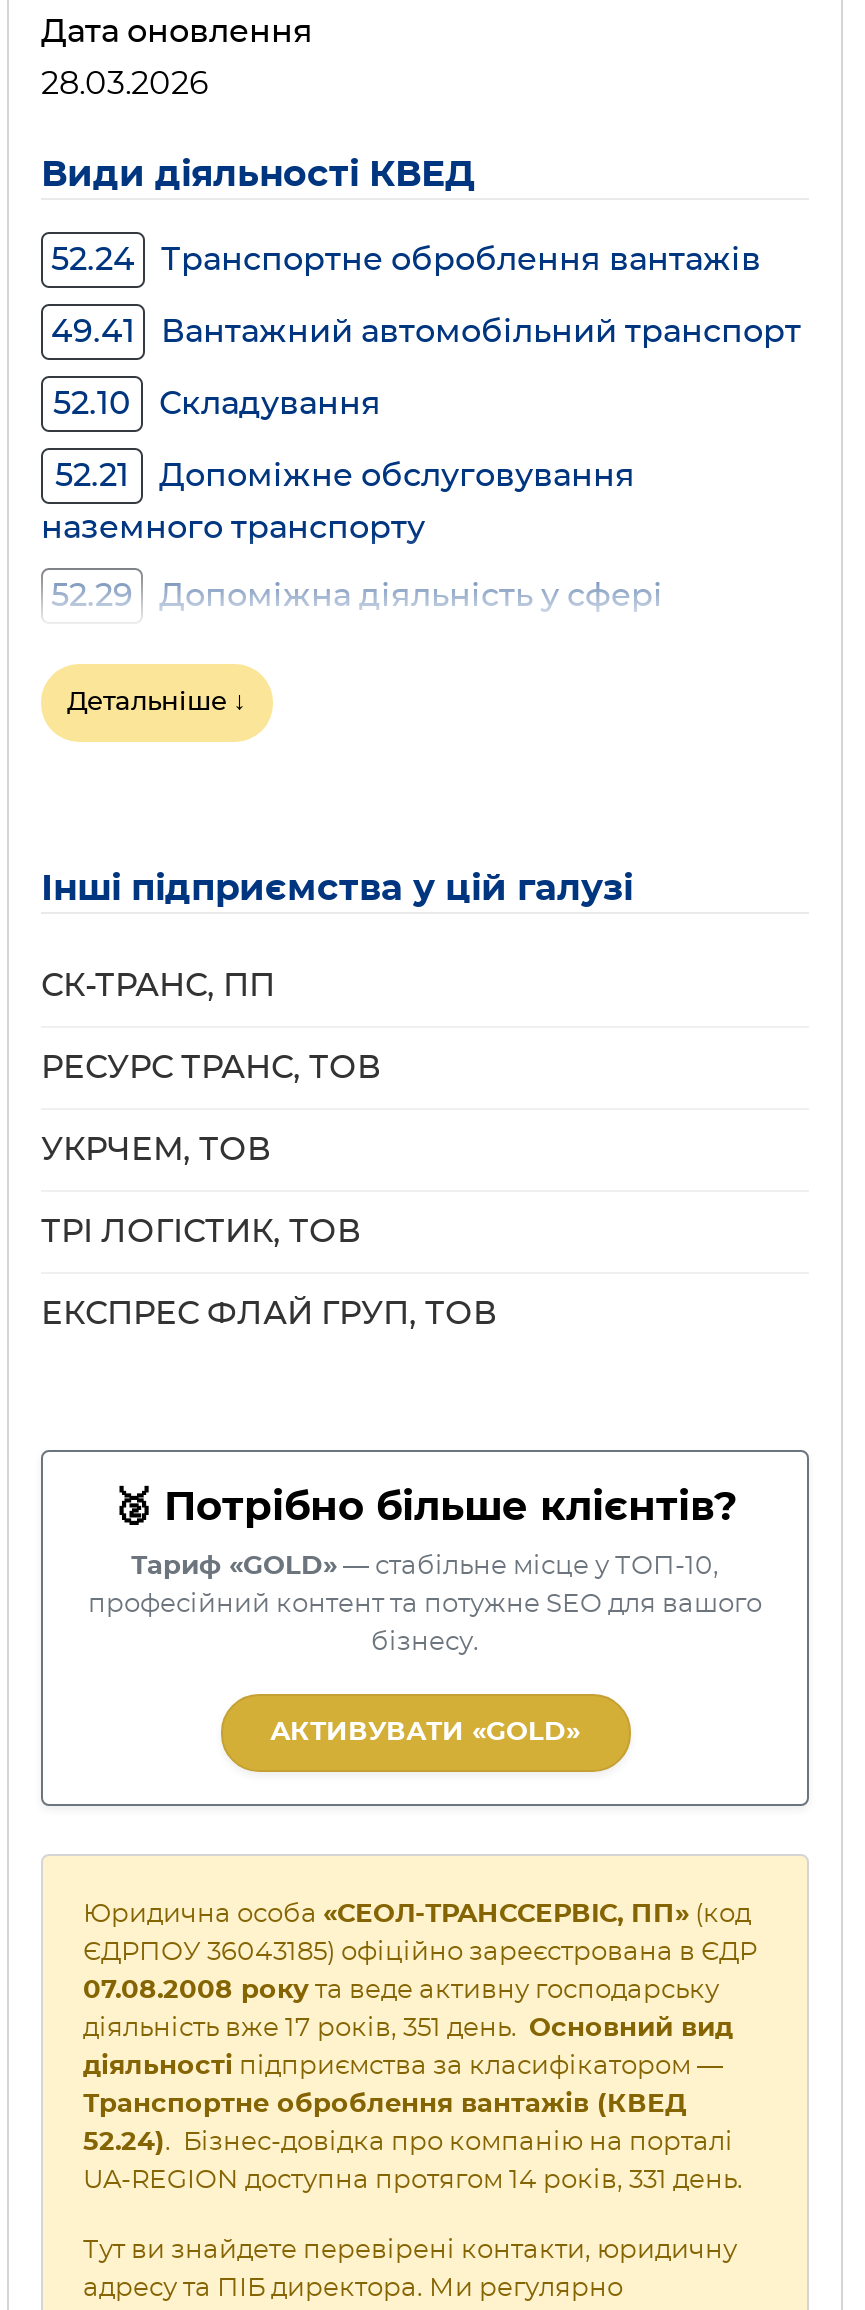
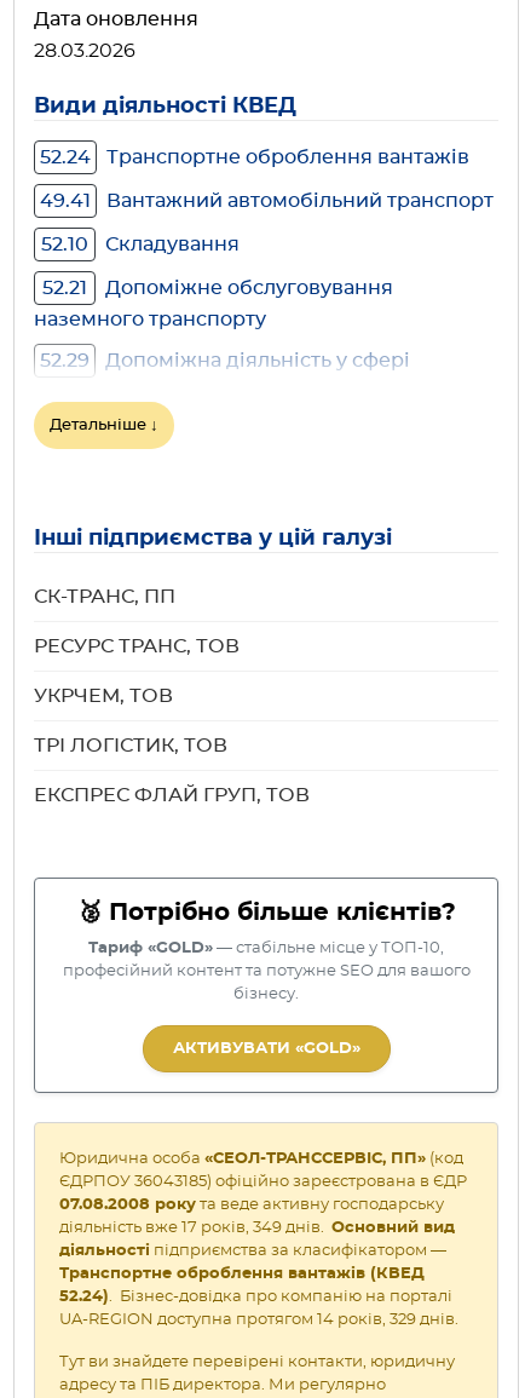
[83,2017,733,2043] діяльність вже 17 років, 351 день. Основний вид -> [59,1220,455,1236] діяльність вже 17 років, 349 днів. Основний вид
[83,2169,743,2195] UA-REGION доступна протягом 14 років, 331 день. -> [59,1312,458,1328] UA-REGION доступна протягом 14 років, 329 днів.

